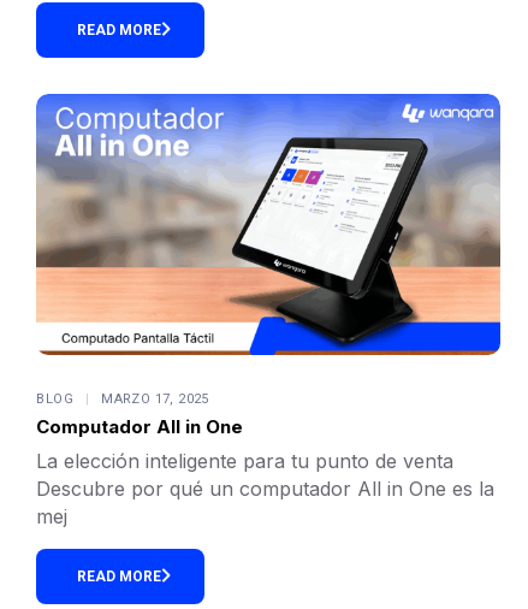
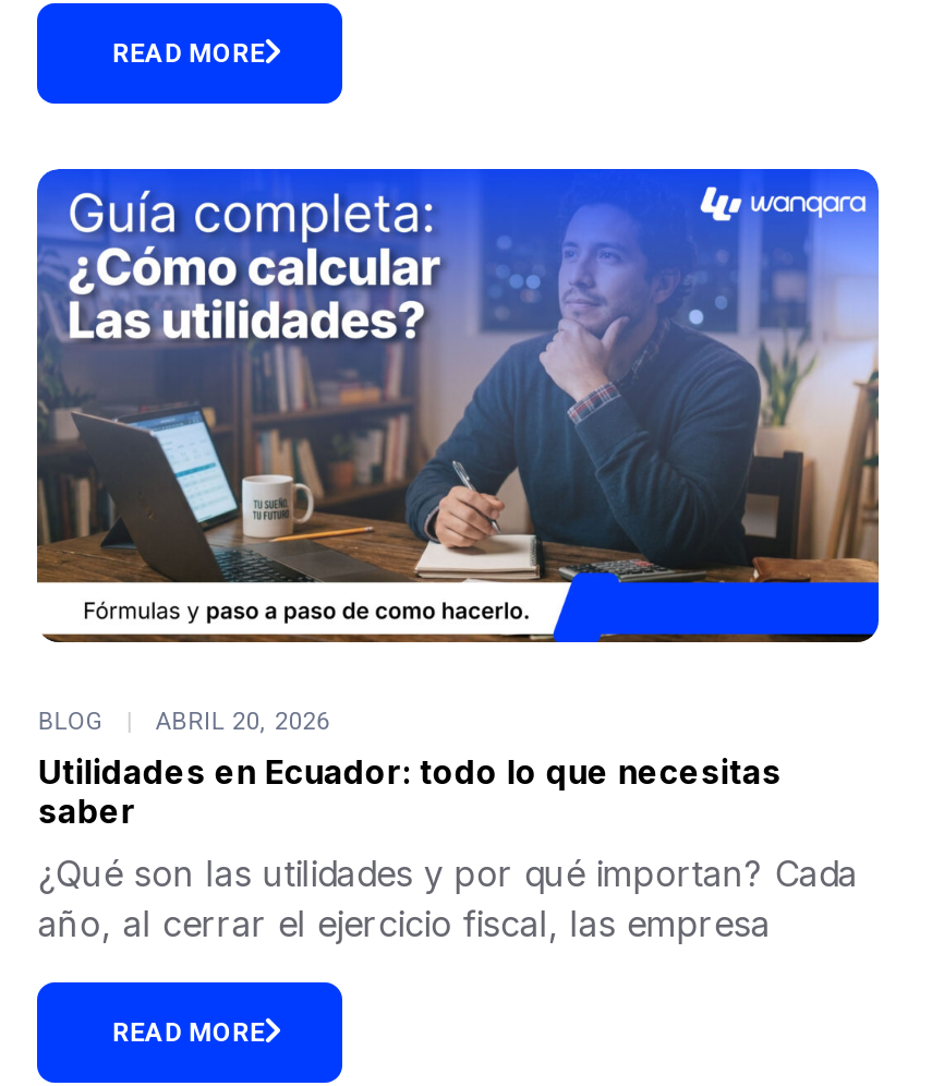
[36,94,500,528] [image] | MARZO 17, 2025 | Computador All in One | La elección inteligente para tu punto de venta | Descubre por qué un computador All in One es la | mej -> [35,168,881,946] [image] | ABRIL 20, 2026 | Utilidades en Ecuador: todo lo que necesitas | saber | ¿Qué son las utilidades y por qué importan? Cada | año, al cerrar el ejercicio fiscal, las empresa

